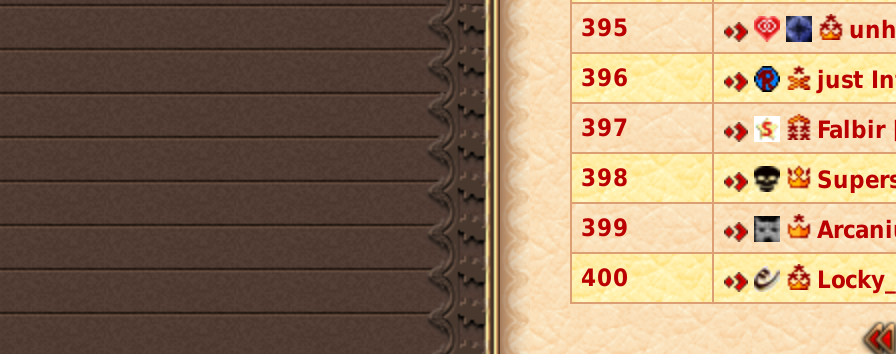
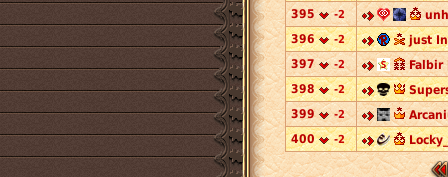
none -> [333,8,344,21] -2
none -> [333,33,344,46] -2
none -> [333,58,344,71] -2
none -> [333,83,344,96] -2
none -> [333,108,344,121] -2
none -> [333,133,344,146] -2

